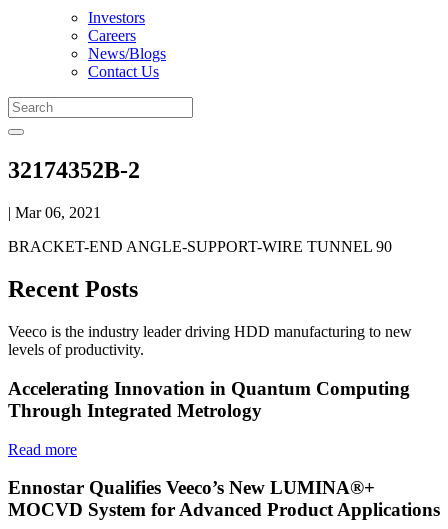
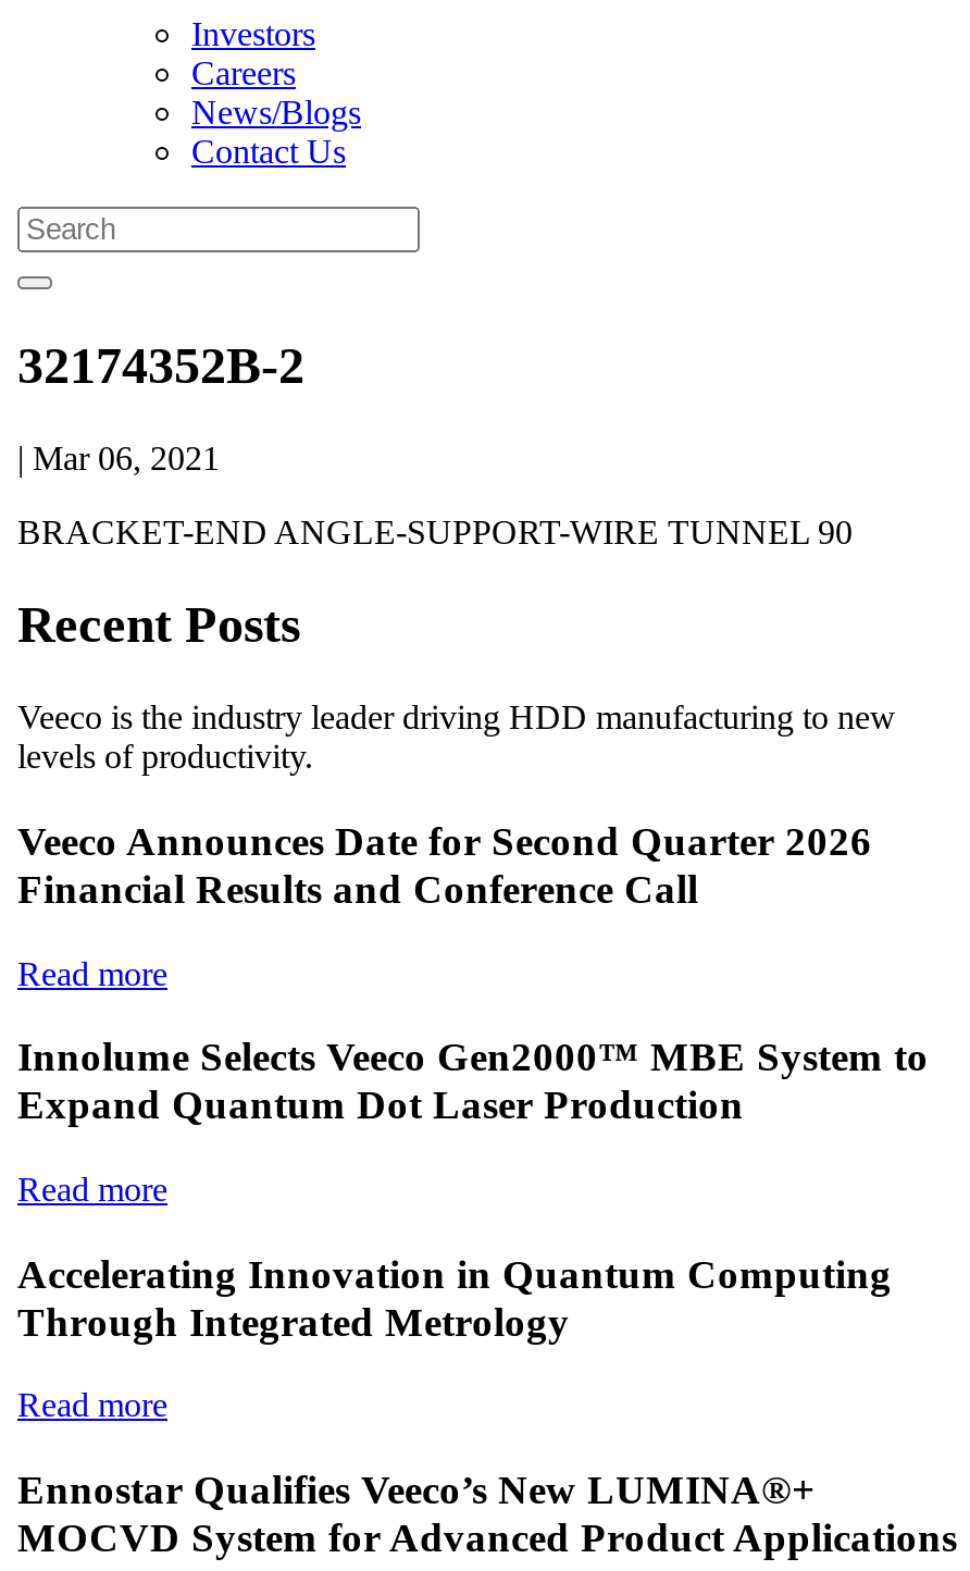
none -> [17,818,929,1208] Veeco Announces Date for Second Quarter 2026 | Financial Results and Conference Call | Read more | Innolume Selects Veeco Gen2000™ MBE System to | Expand Quantum Dot Laser Production | Read more

